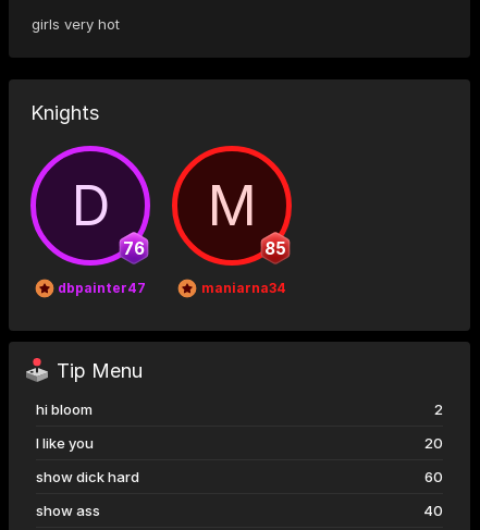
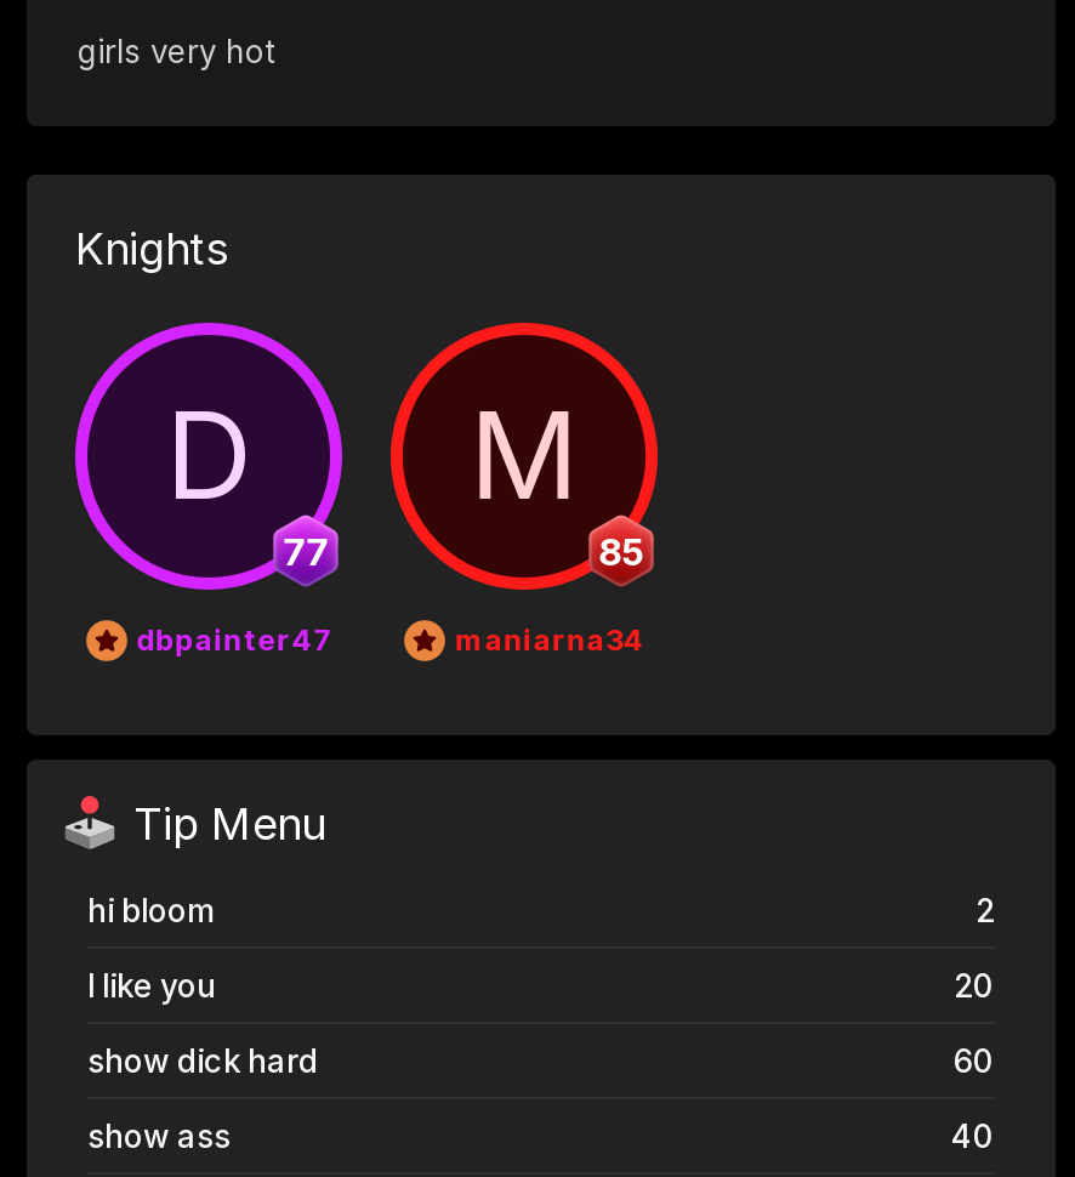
[123,238,145,259] 76 -> [283,529,328,574] 77

